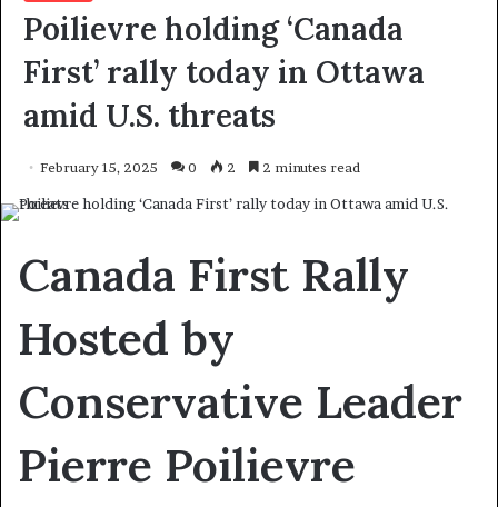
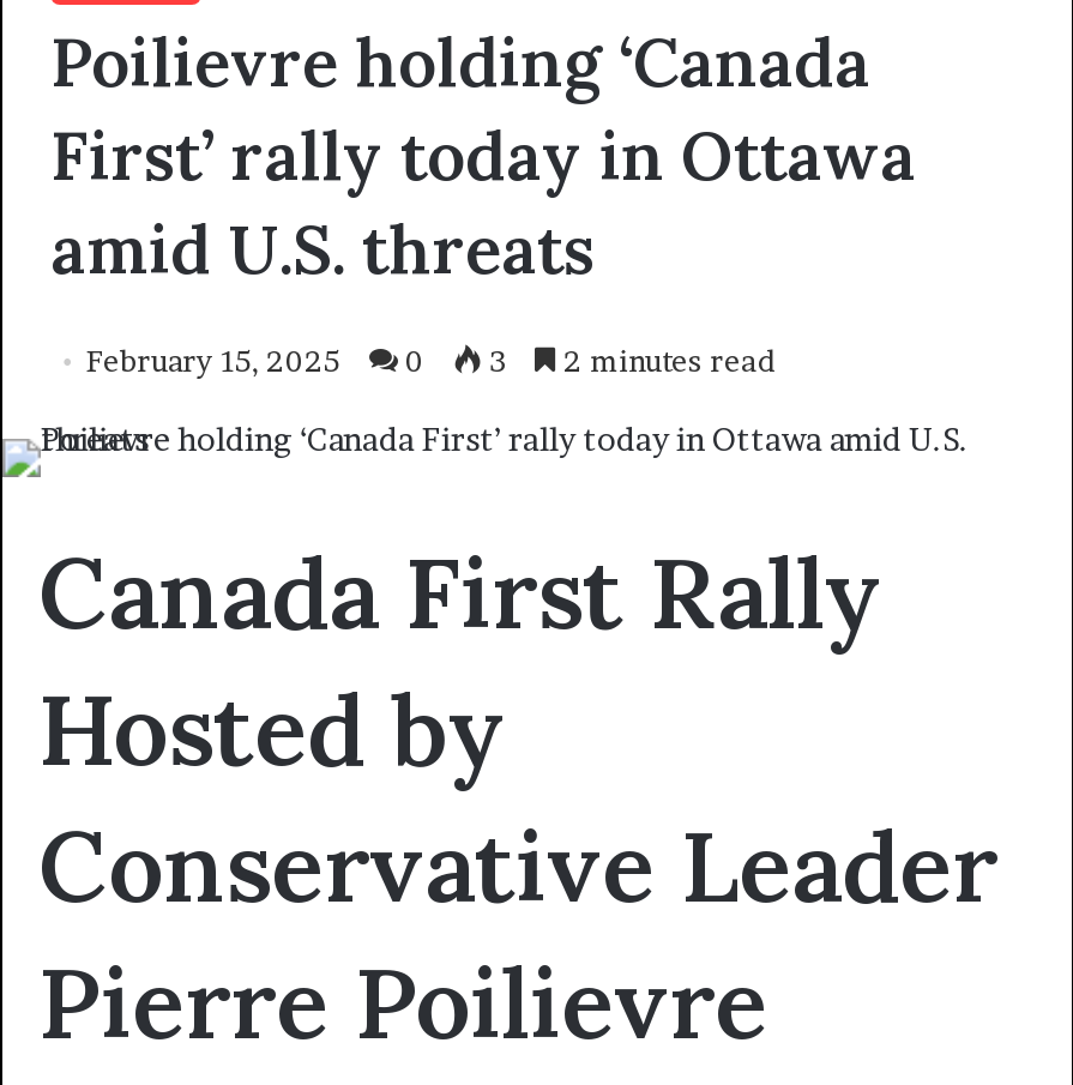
[40,159,360,175] February 15, 2025 0 2 2 minutes read -> [86,342,774,378] February 15, 2025 0 3 2 minutes read

